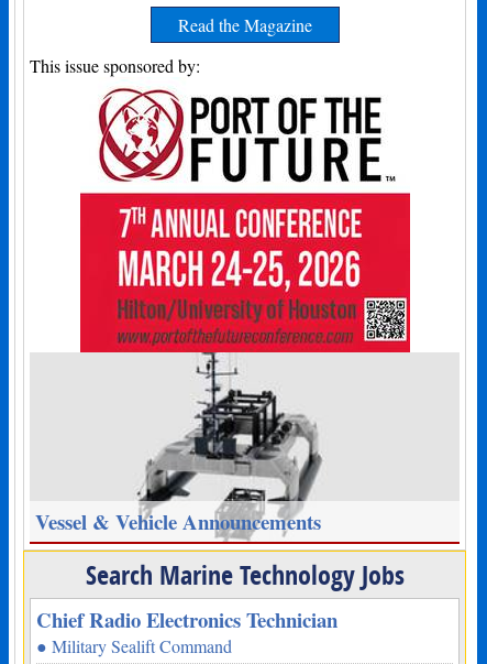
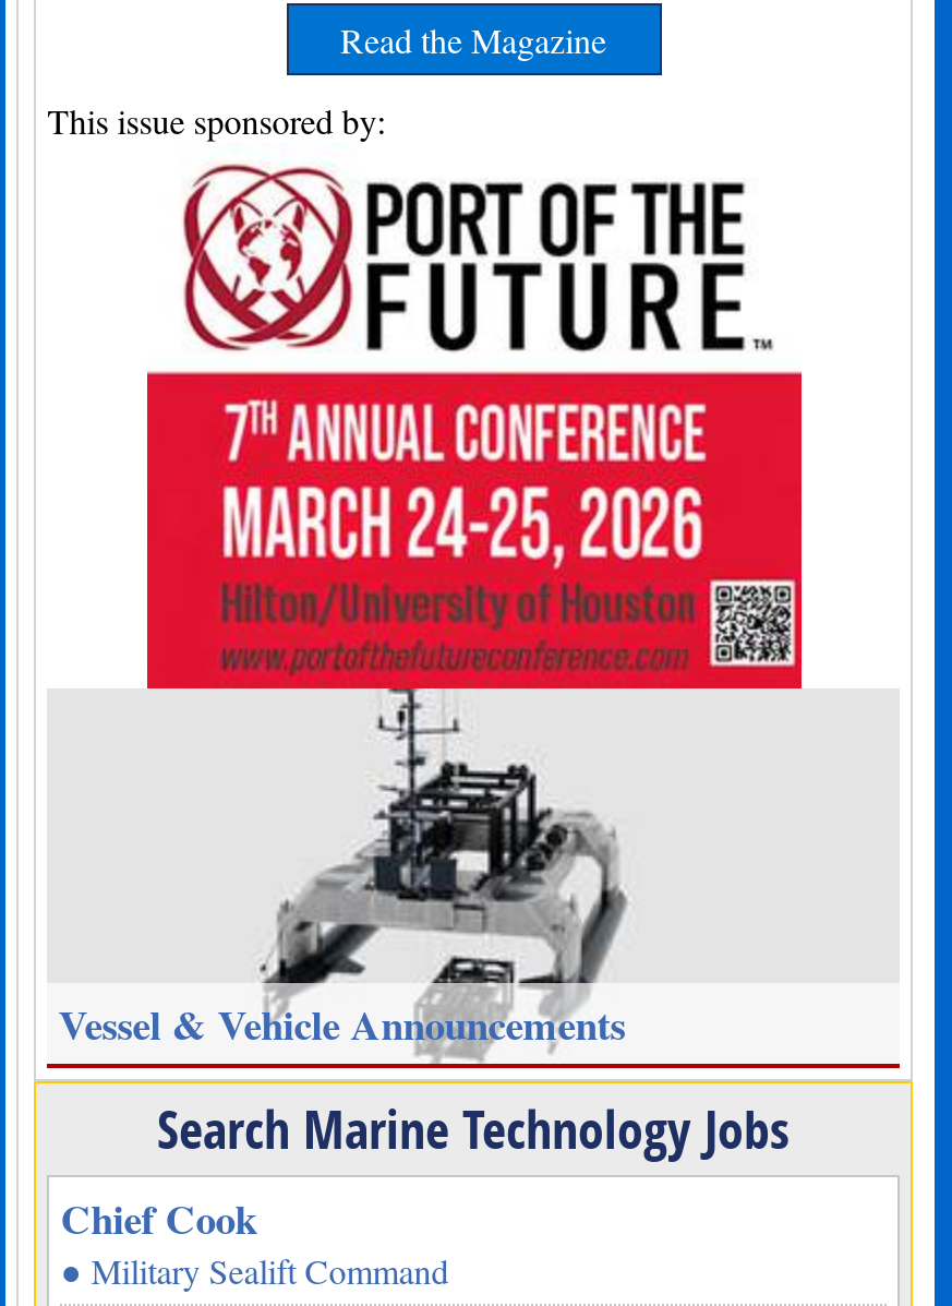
[36,605,338,634] Chief Radio Electronics Technician -> [60,1188,257,1247] Chief Cook

